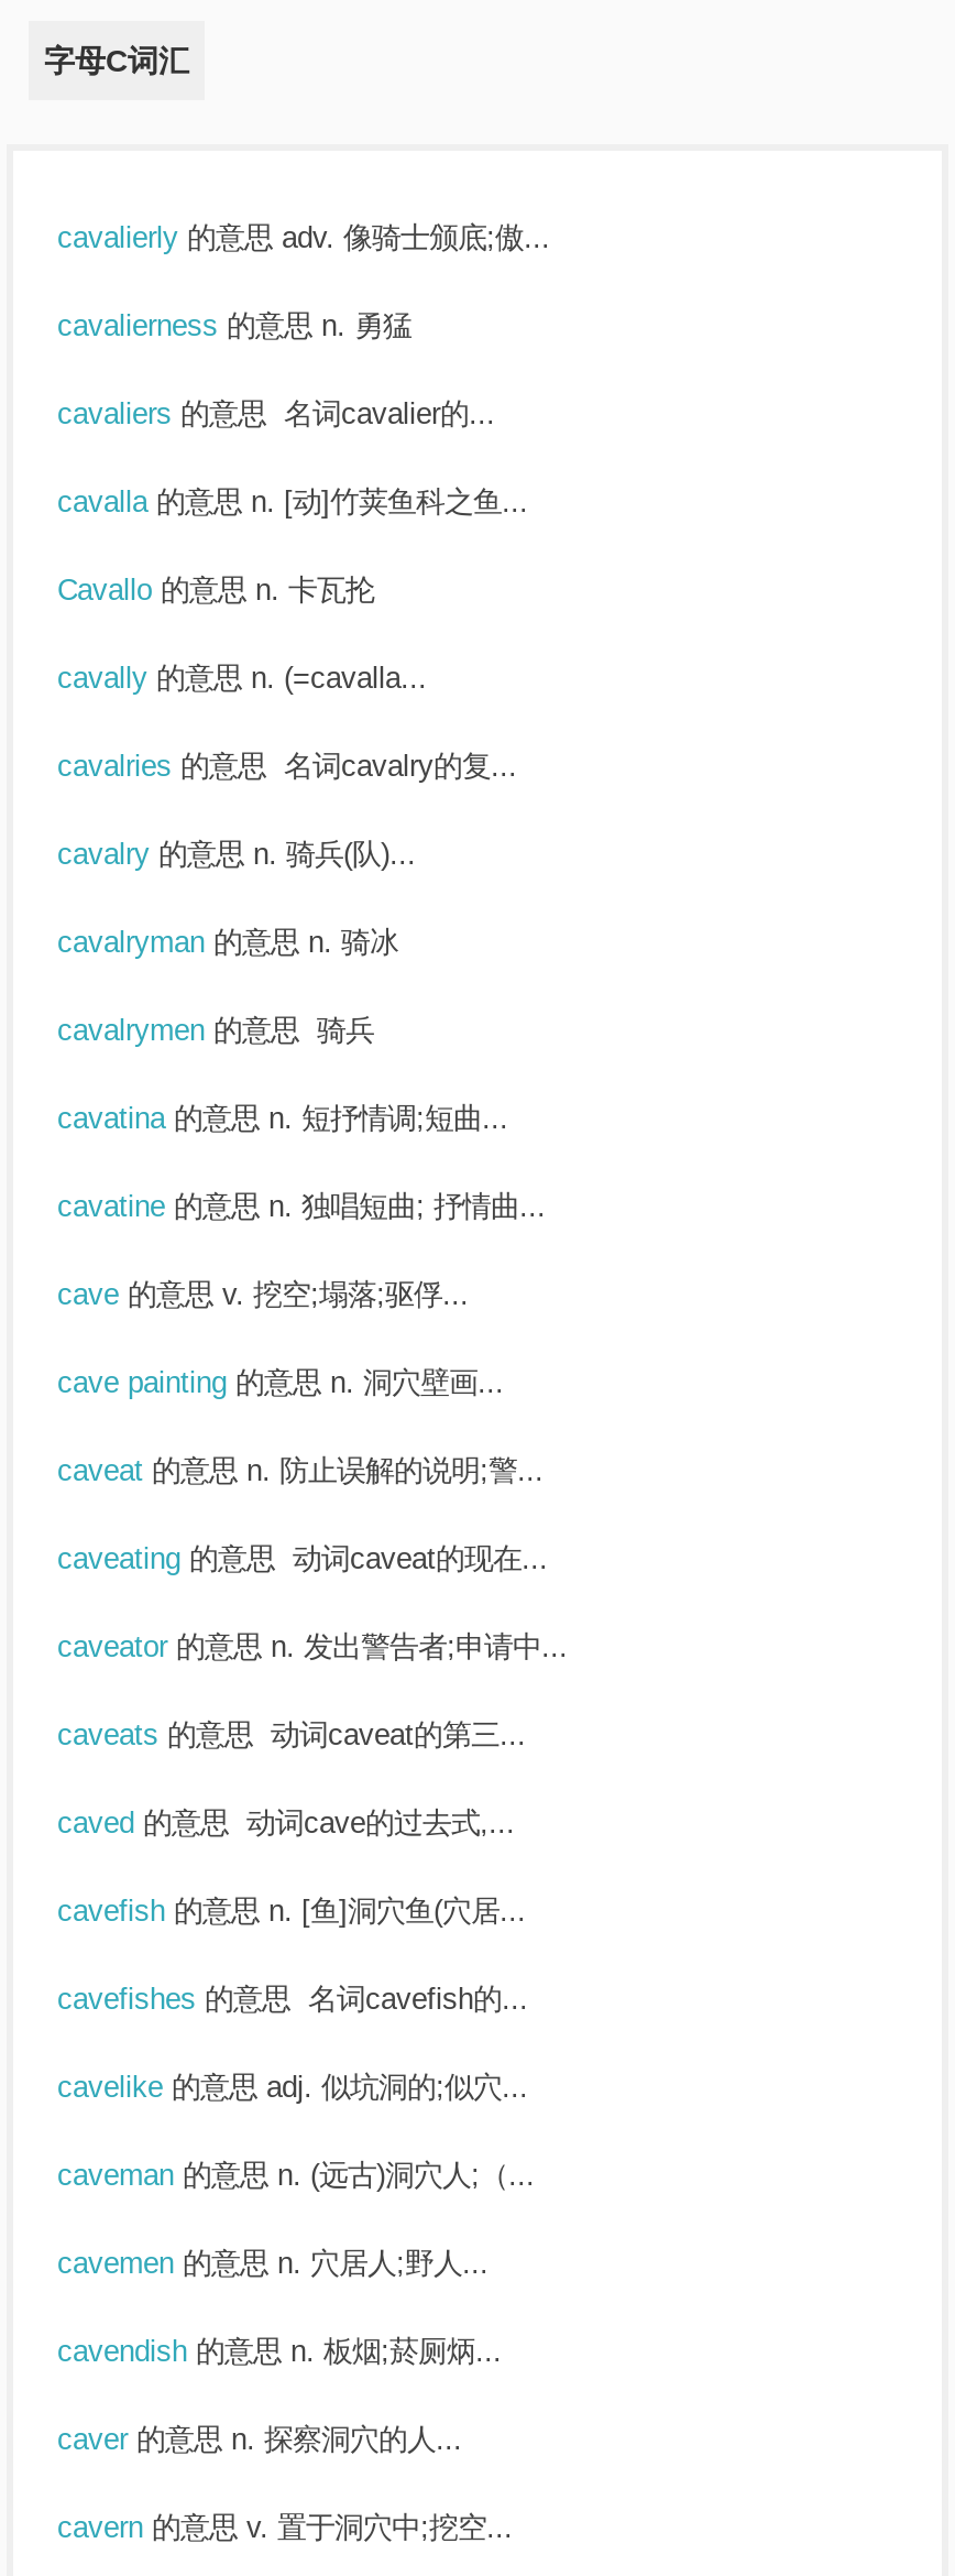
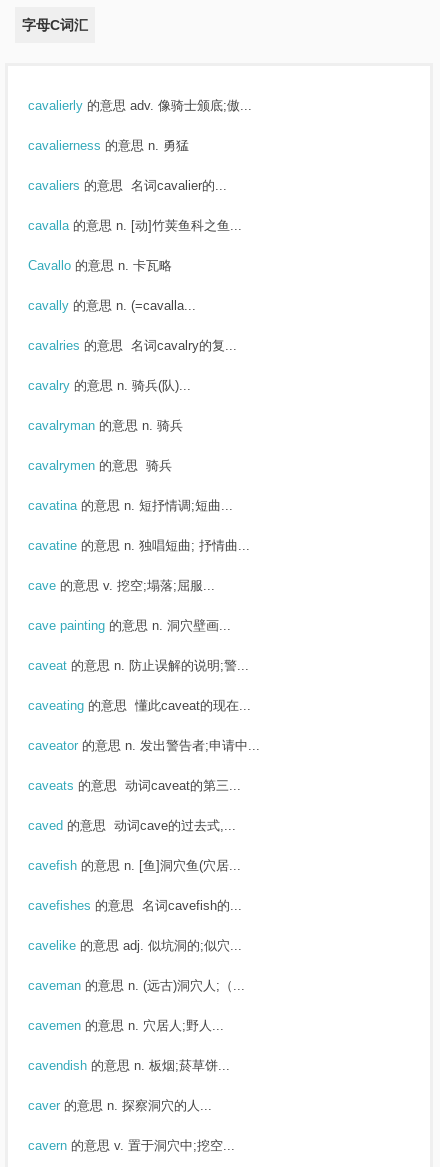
[57,574,374,607] Cavallo的意思 n. 卡瓦抡 -> [28,258,172,273] Cavallo的意思 n. 卡瓦略
[57,926,398,959] cavalryman的意思 n. 骑冰 -> [28,418,183,433] cavalryman的意思 n. 骑兵
[57,1278,469,1311] cave的意思 v. 挖空;塌落;驱俘... -> [28,578,215,593] cave的意思 v. 挖空;塌落;屈服...
[57,1542,548,1575] caveating的意思 动词caveat的现在... -> [28,698,251,713] caveating的意思 懂此caveat的现在...
[57,2335,502,2368] cavendish的意思 n. 板烟;菸厕炳... -> [28,1058,230,1073] cavendish的意思 n. 板烟;菸草饼...

